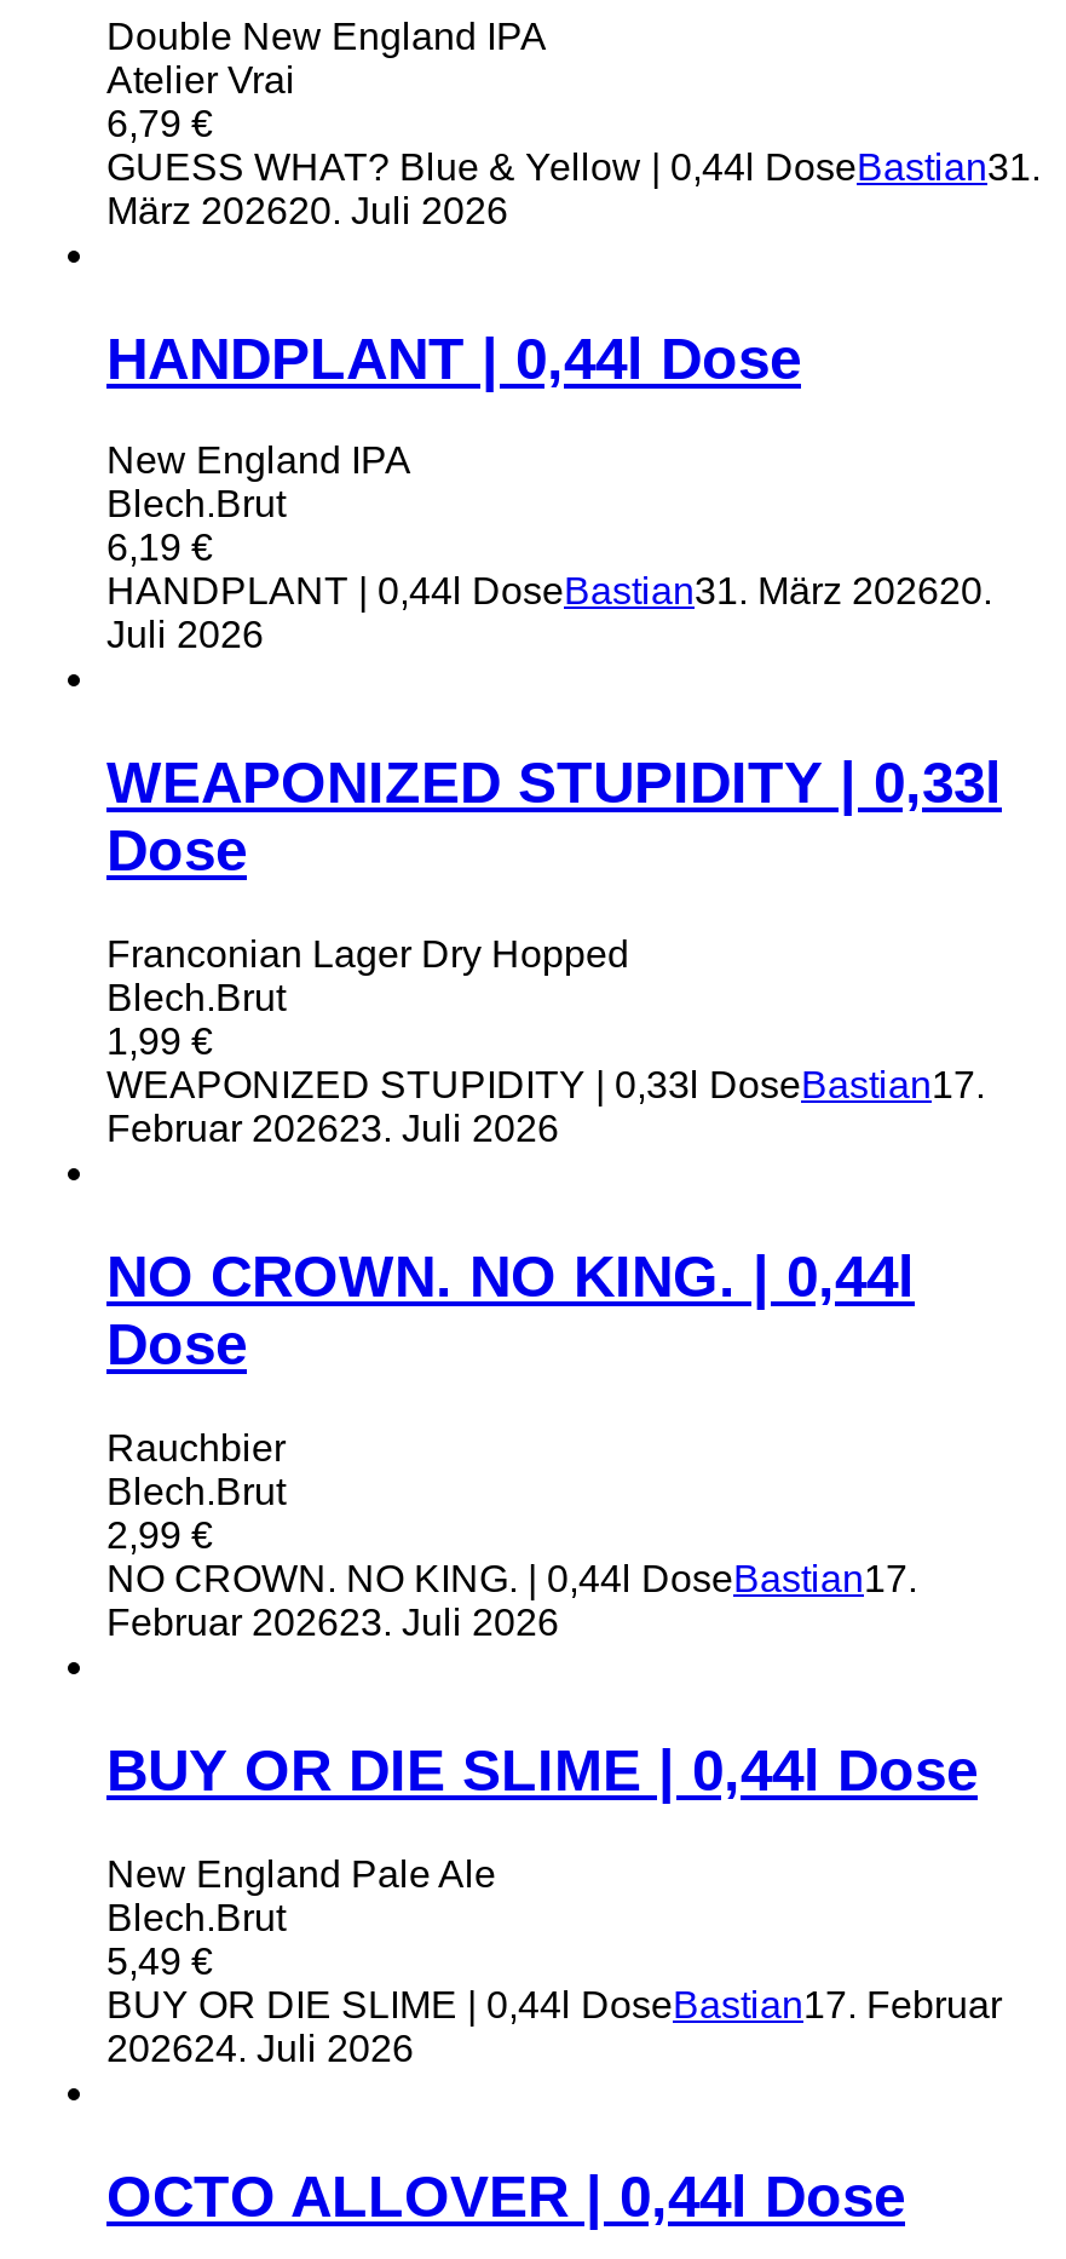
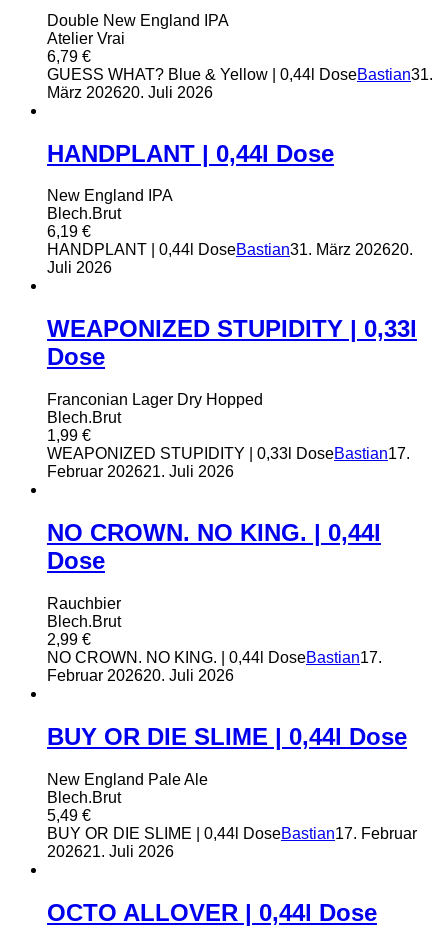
[106,1108,559,1149] Februar 202623. Juli 2026 -> [47,463,234,480] Februar 202621. Juli 2026
[106,1602,559,1643] Februar 202623. Juli 2026 -> [47,667,234,684] Februar 202620. Juli 2026
[106,2028,414,2069] 202624. Juli 2026 -> [47,843,174,860] 202621. Juli 2026

